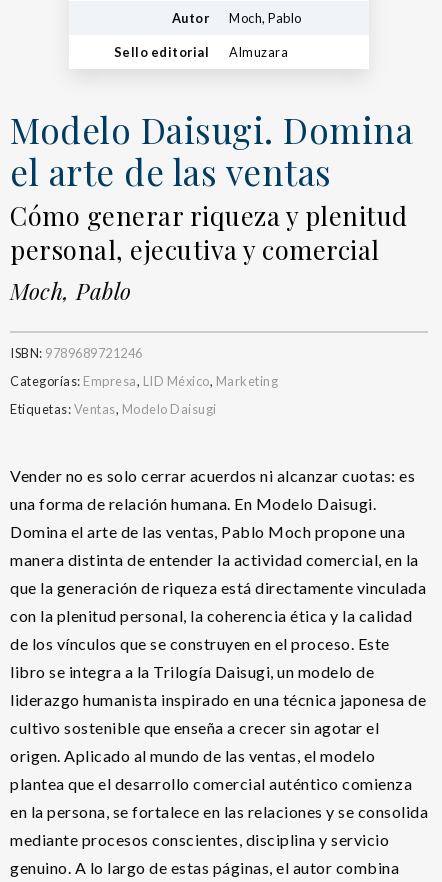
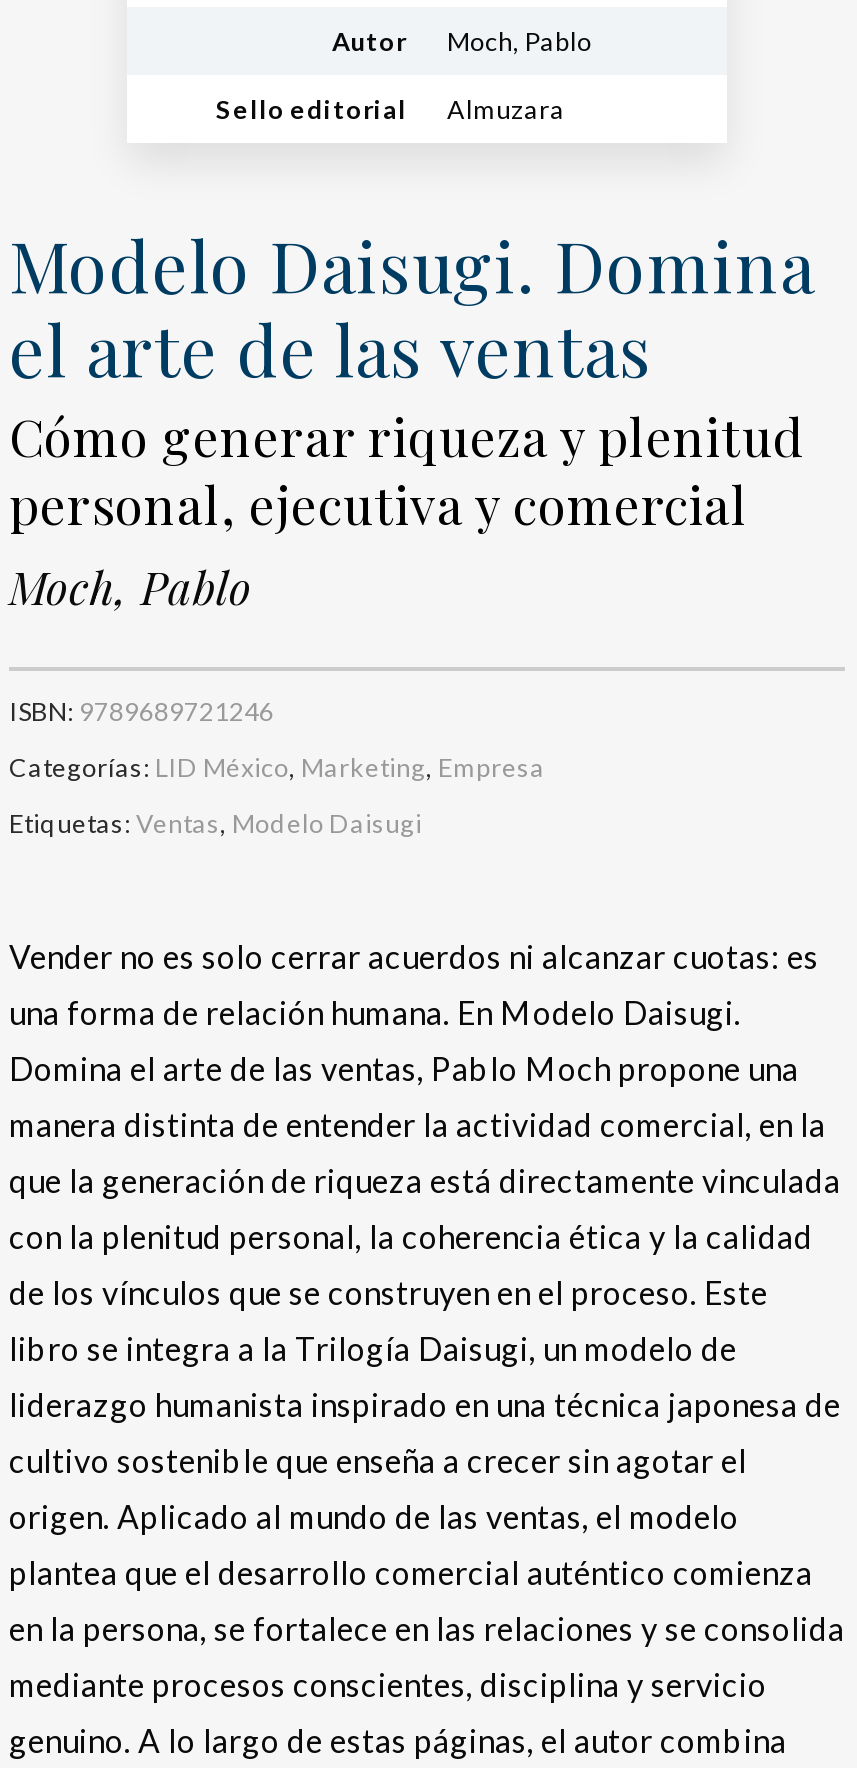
[10,373,278,389] Categorías: Empresa, LID México, Marketing -> [9,751,545,783] Categorías: LID México, Marketing, Empresa

